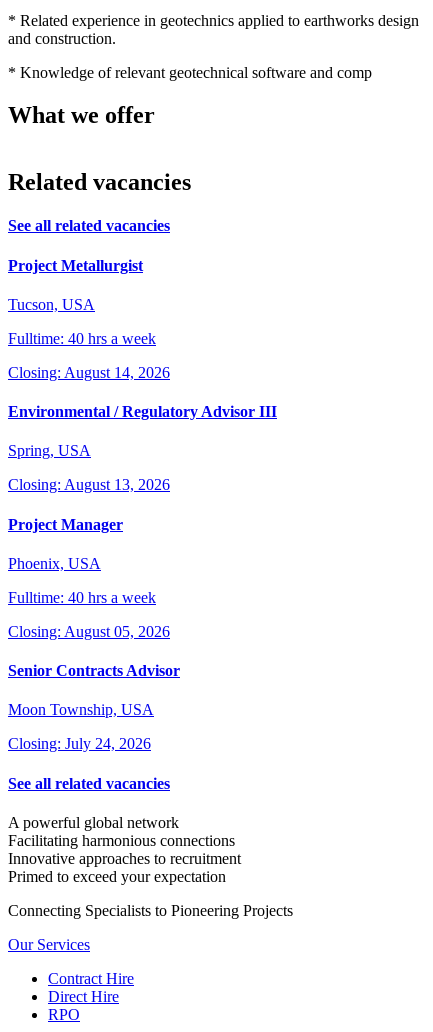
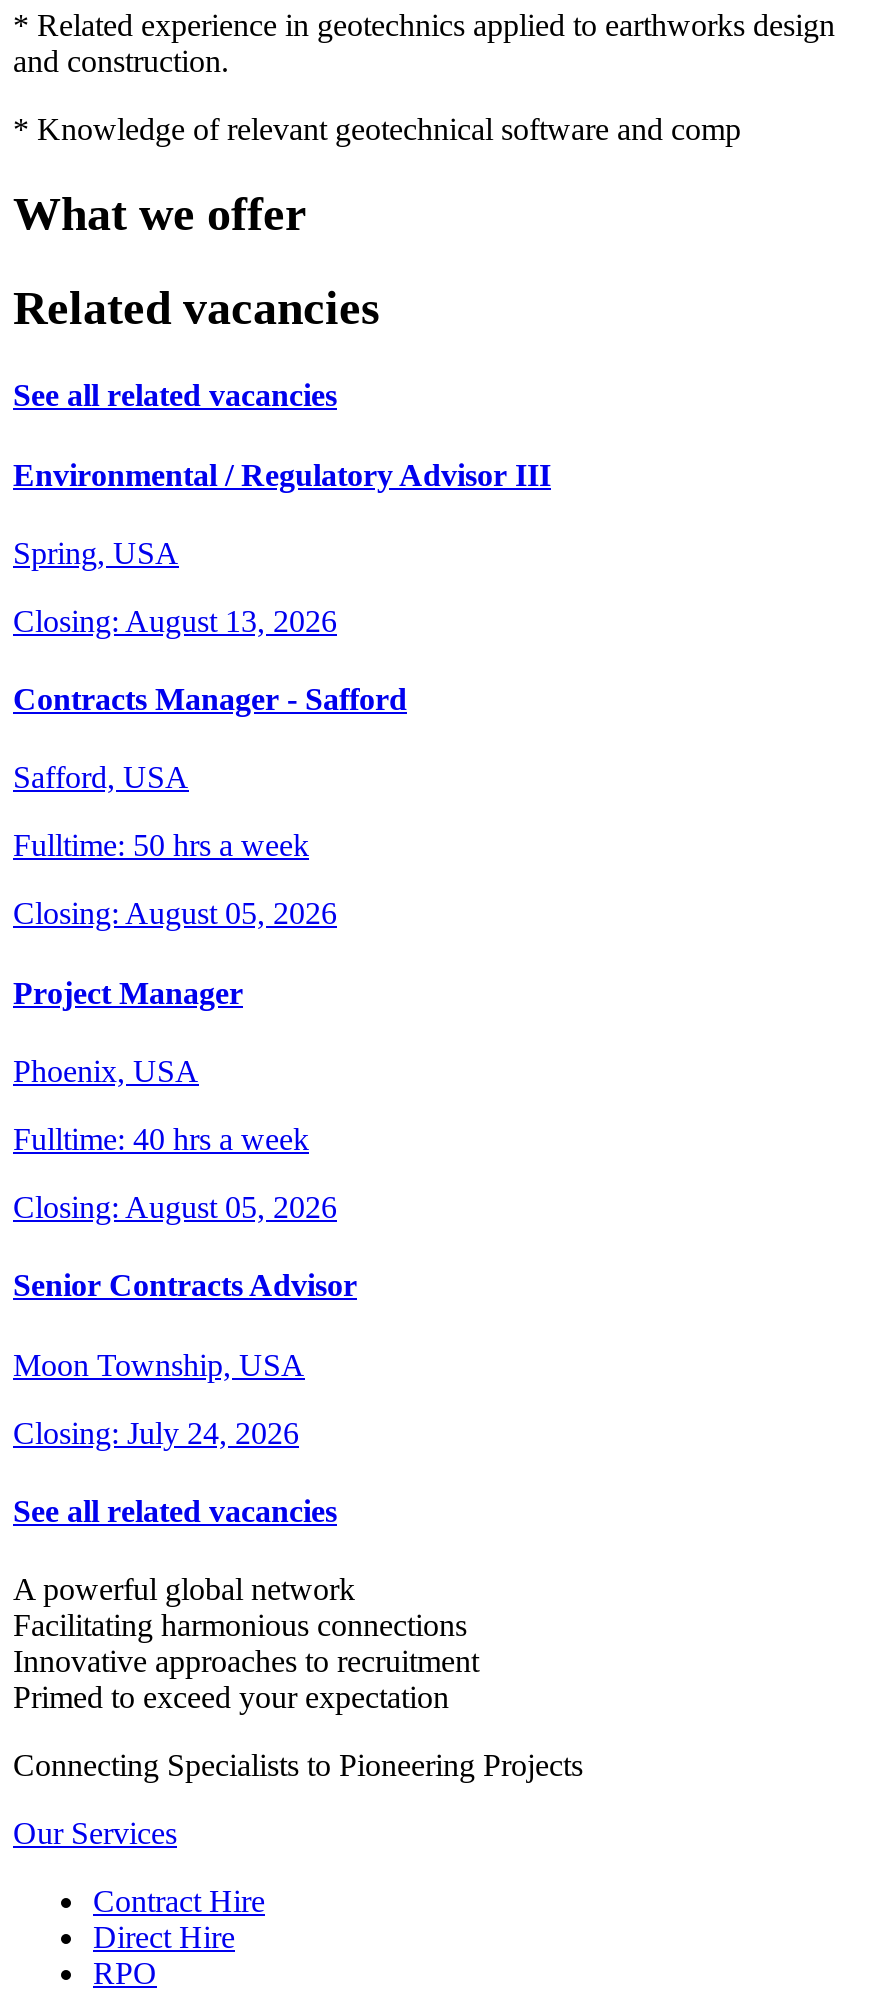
[8,257,170,381] Project Metallurgist | Tucson, USA | Fulltime: 40 hrs a week | Closing: August 14, 2026 -> none
moved [8,403,277,493] -> [13,457,551,638]: Environmental / Regulatory Advisor III | Spring, USA | Closing: August 13, 2026
none -> [13,682,407,931] Contracts Manager - Safford | Safford, USA | Fulltime: 50 hrs a week | Closing: August 05, 2026

